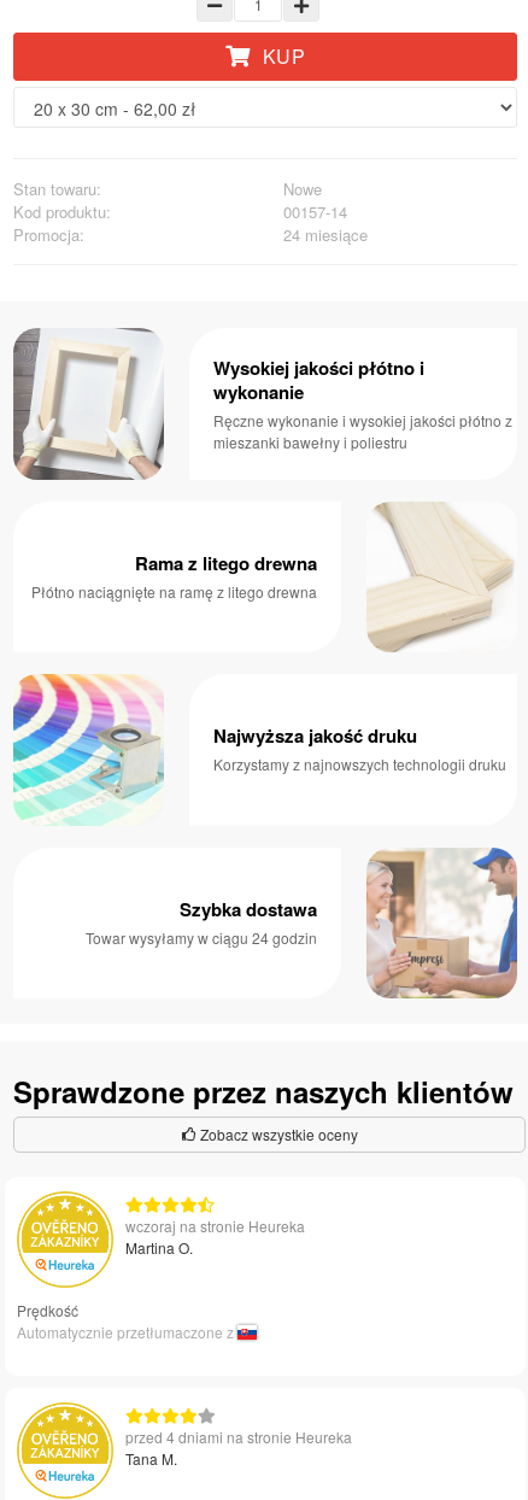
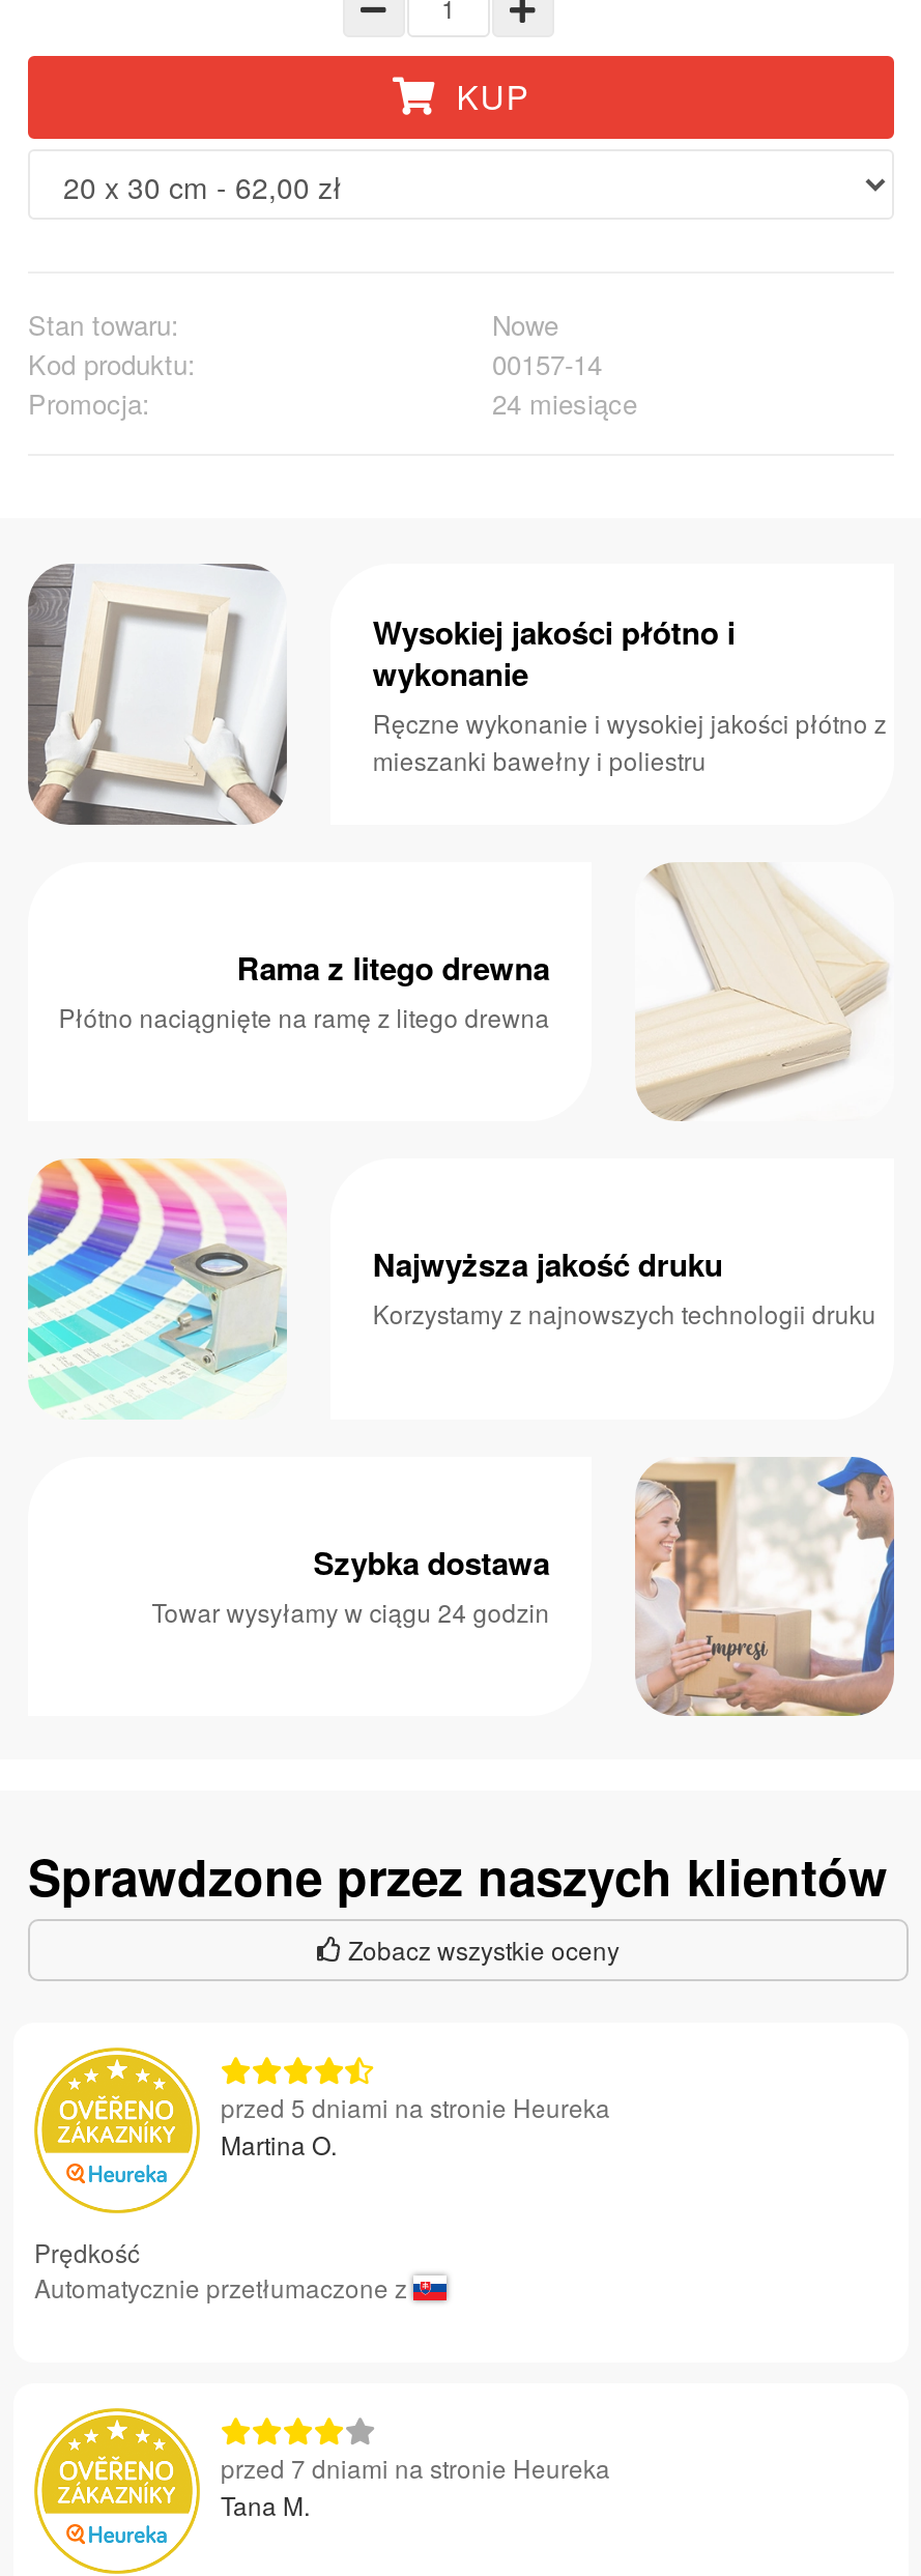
[125,1215,305,1236] wczoraj na stronie Heureka -> [221,2089,610,2124] przed 5 dniami na stronie Heureka
[125,1426,352,1447] przed 4 dniami na stronie Heureka -> [221,2449,610,2485] przed 7 dniami na stronie Heureka

